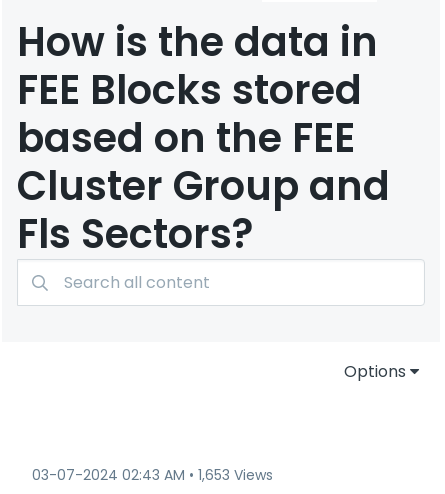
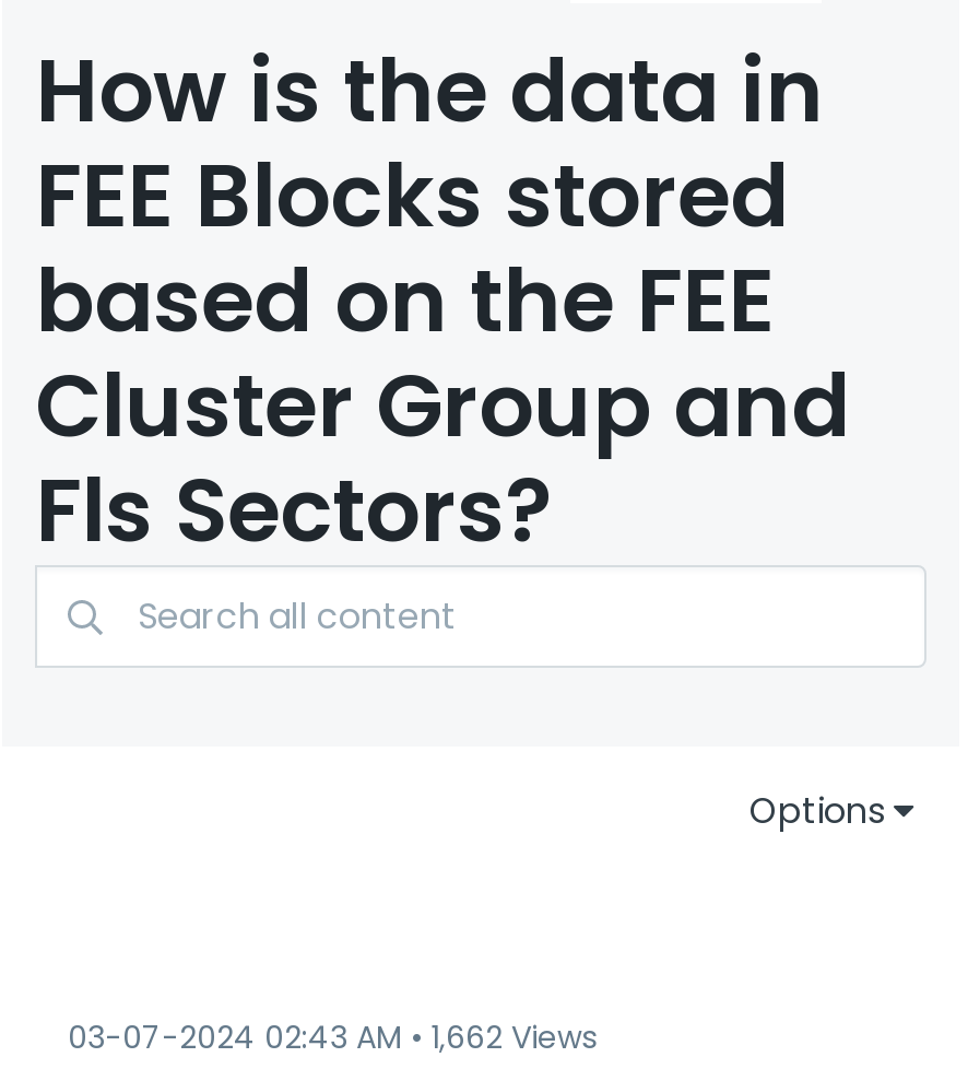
[32,465,273,485] 03-07-2024 02:43 AM 1,653 Views -> [68,1015,597,1059] 03-07-2024 02:43 AM 1,662 Views

